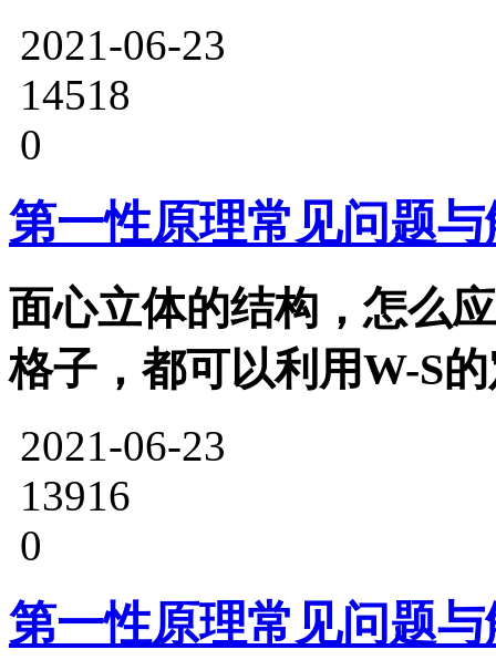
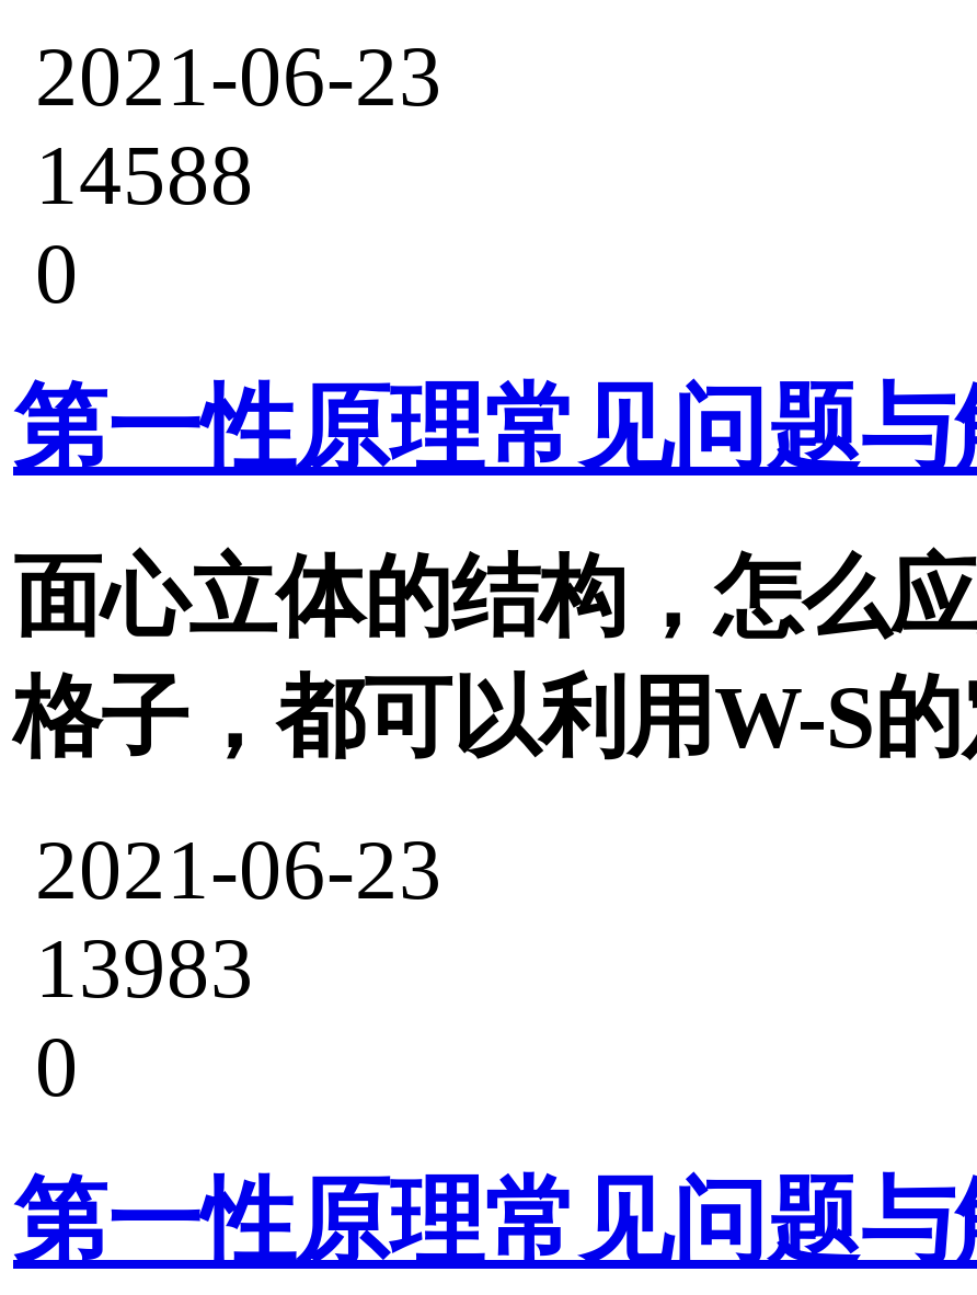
[9,71,131,119] 14518 -> [13,128,254,222] 14588
[9,471,131,519] 13916 -> [13,920,254,1014] 13983

